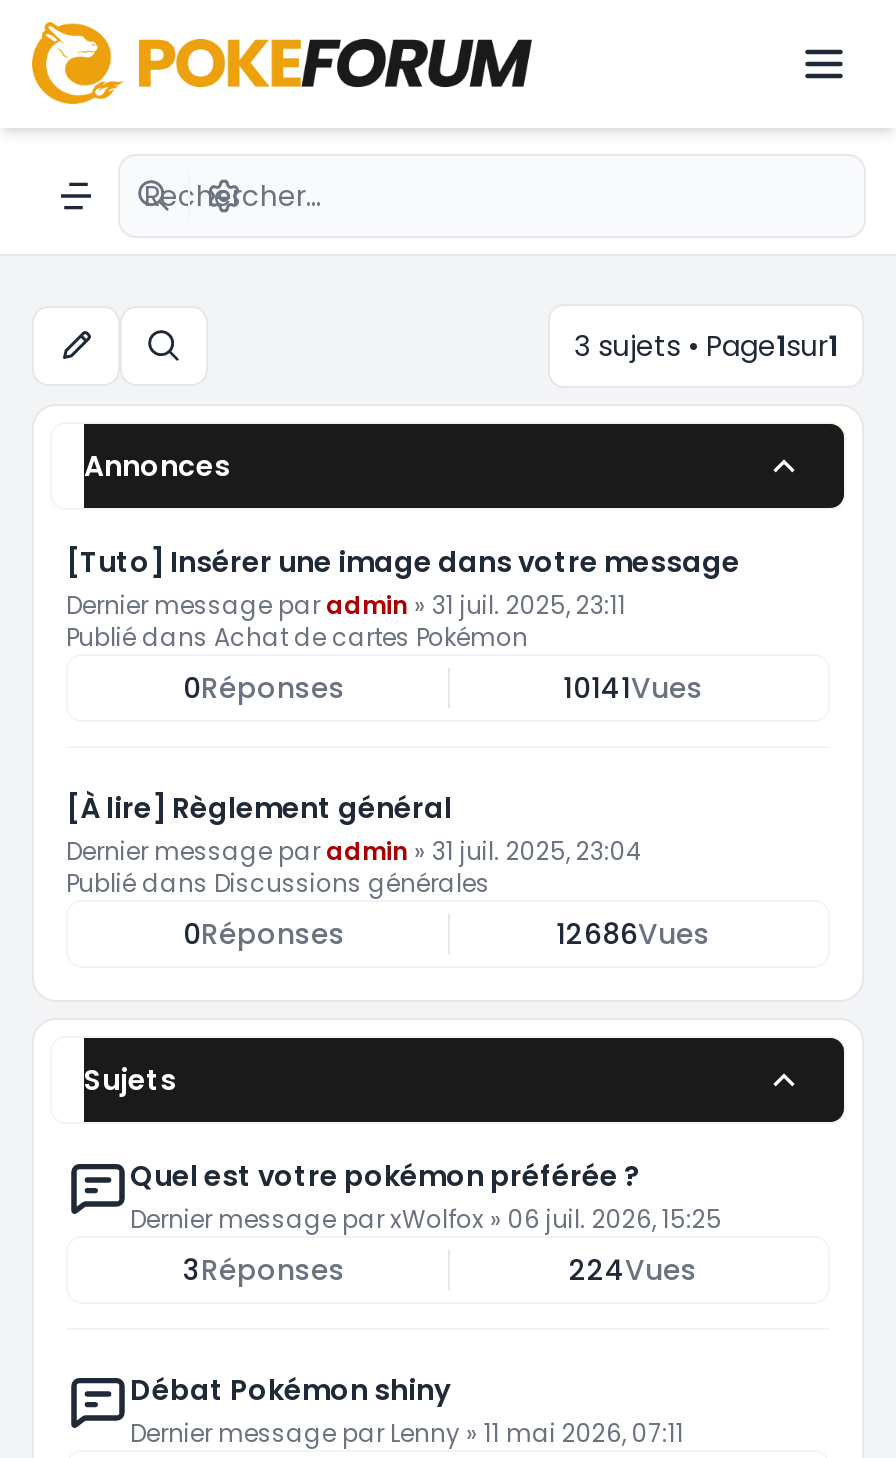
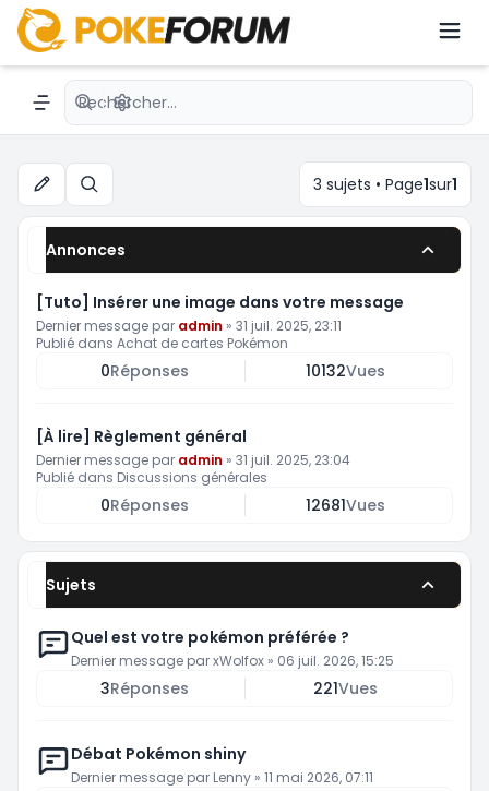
[563,669,703,709] 10141Vues -> [306,361,385,382] 10132Vues
[556,915,710,955] 12686Vues -> [306,495,385,517] 12681Vues
[569,1251,697,1291] 224Vues -> [313,678,378,700] 221Vues

